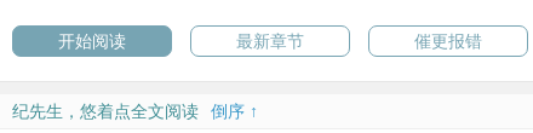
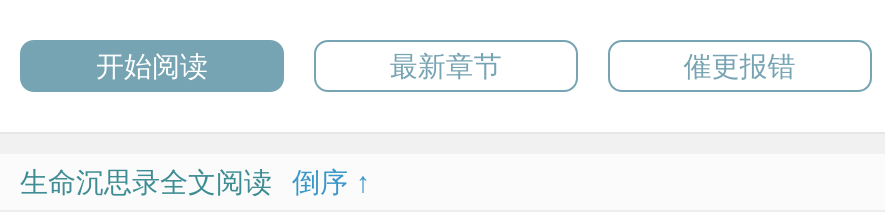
[12,102,199,122] 纪先生，悠着点全文阅读 -> [20,167,272,199] 生命沉思录全文阅读

